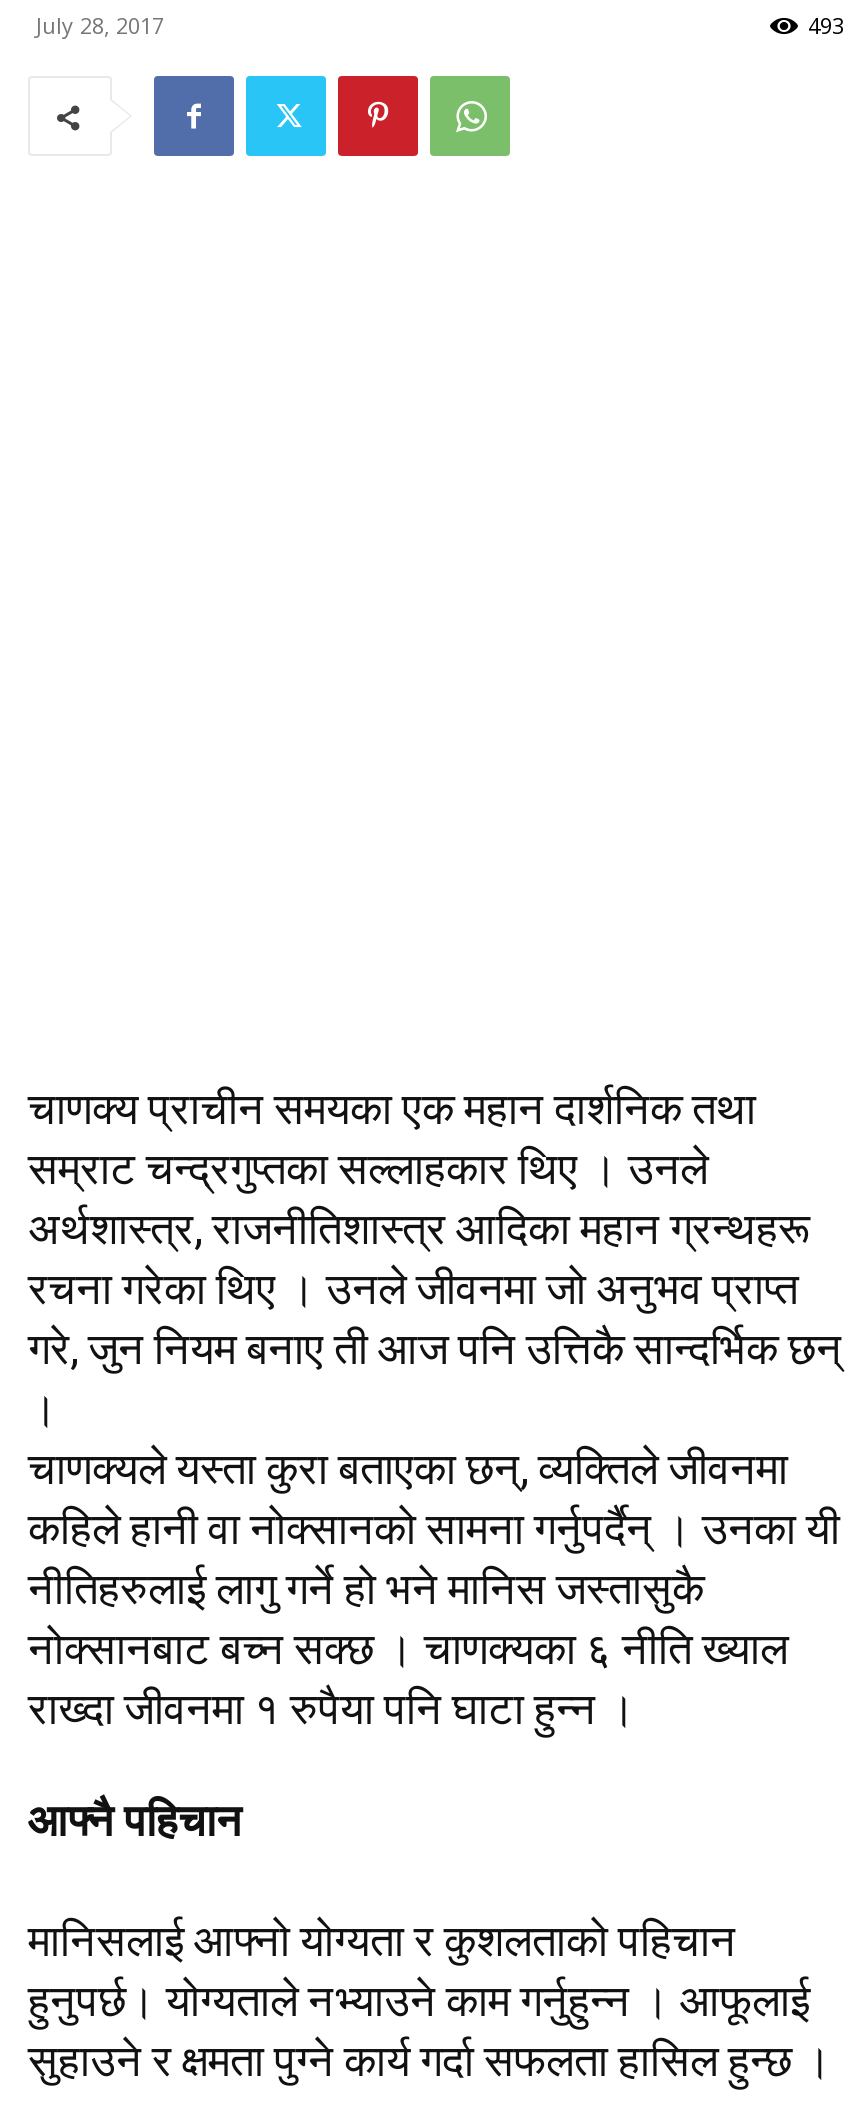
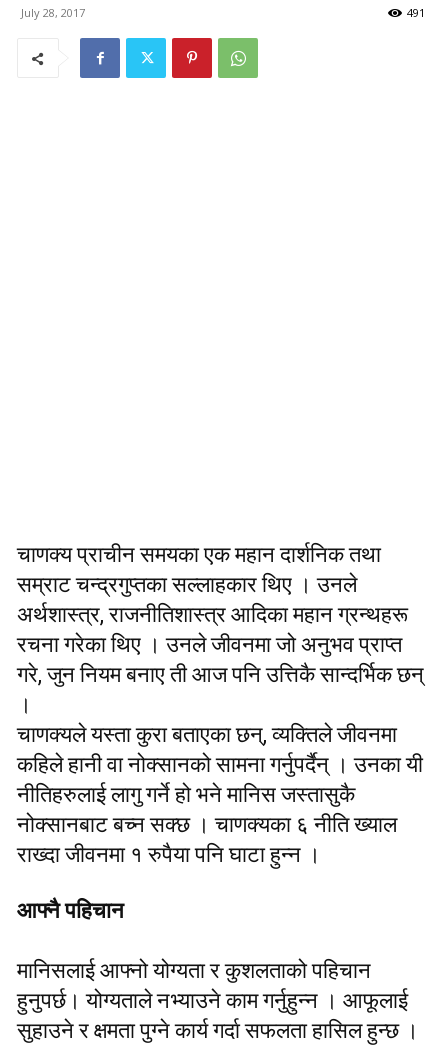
[808,10,844,40] 493 -> [407,5,425,20] 491

